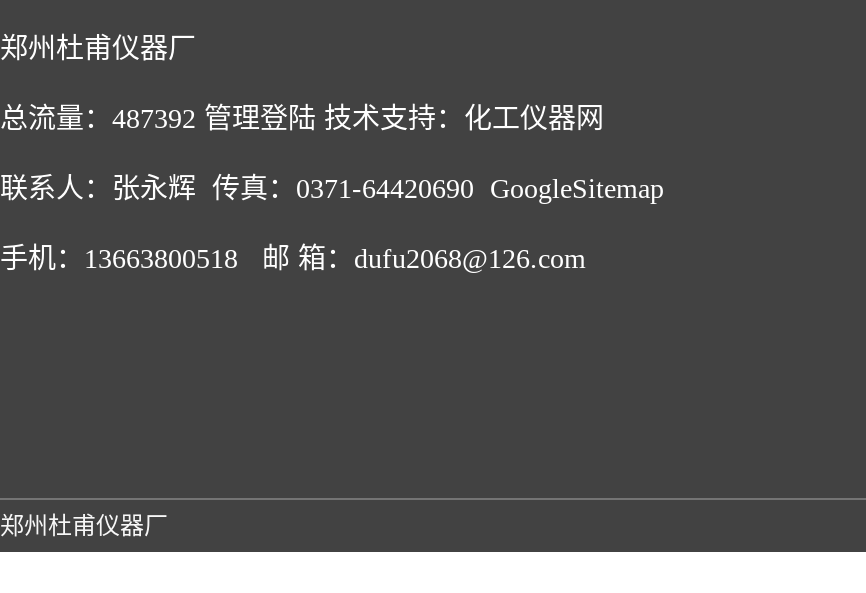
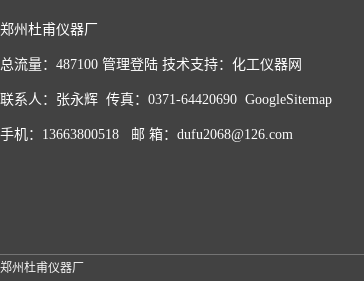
[0,104,604,134] 总流量：487392管理登陆技术支持：化工仪器网 -> [0,57,302,72] 总流量：487100管理登陆技术支持：化工仪器网

